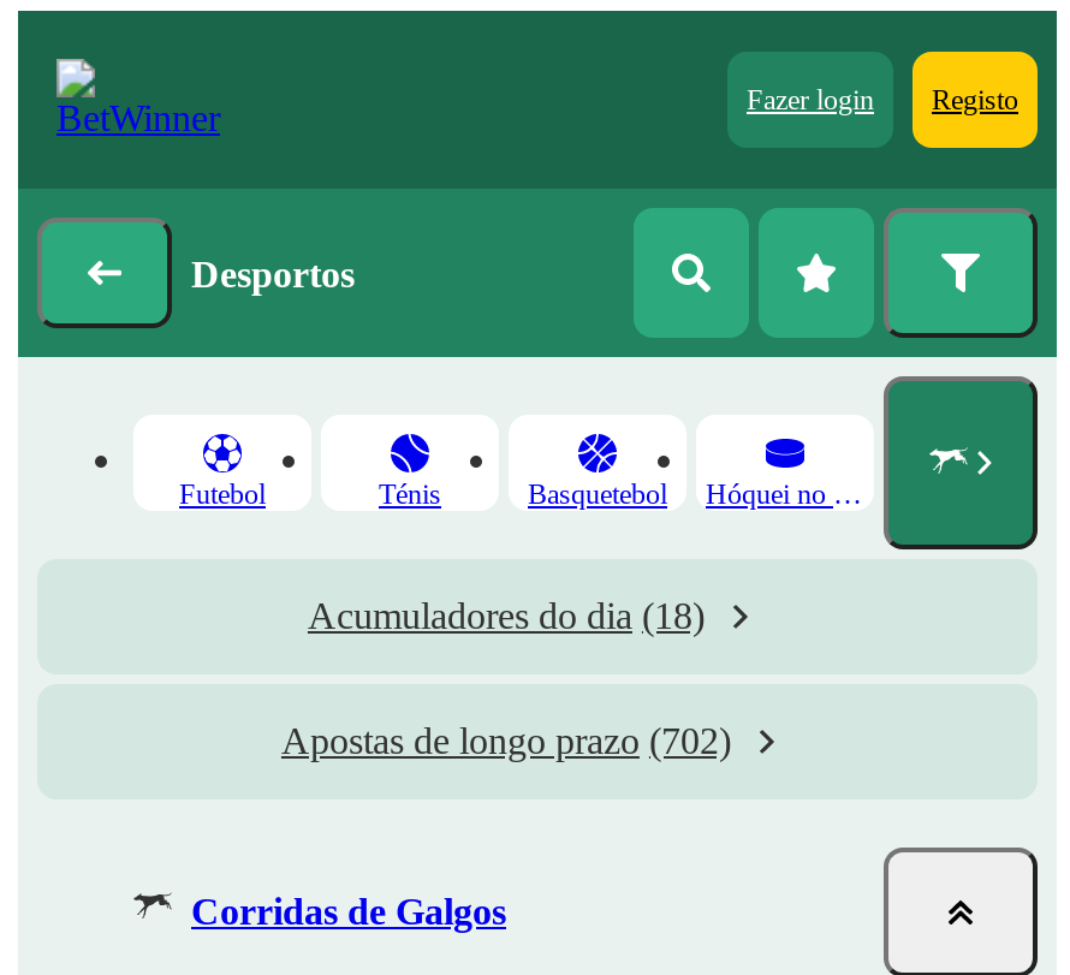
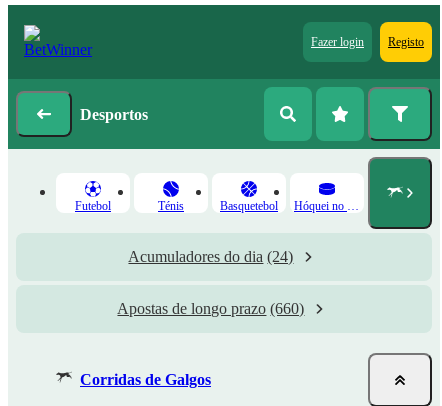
[308,595,705,636] Acumuladores do dia (18) -> [128,248,293,265] Acumuladores do dia (24)
[281,720,731,761] Apostas de longo prazo (702) -> [117,300,304,317] Apostas de longo prazo (660)

